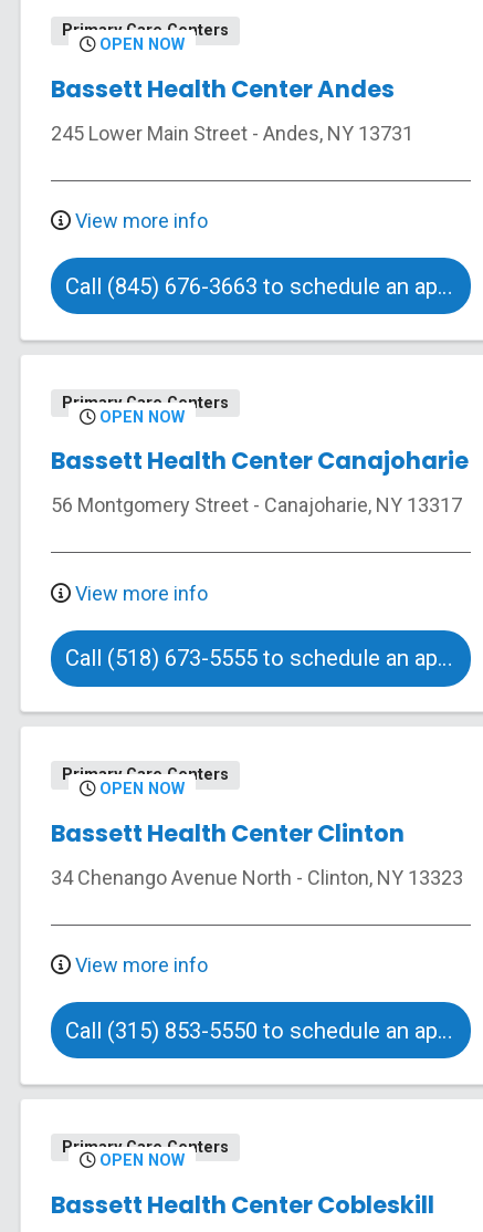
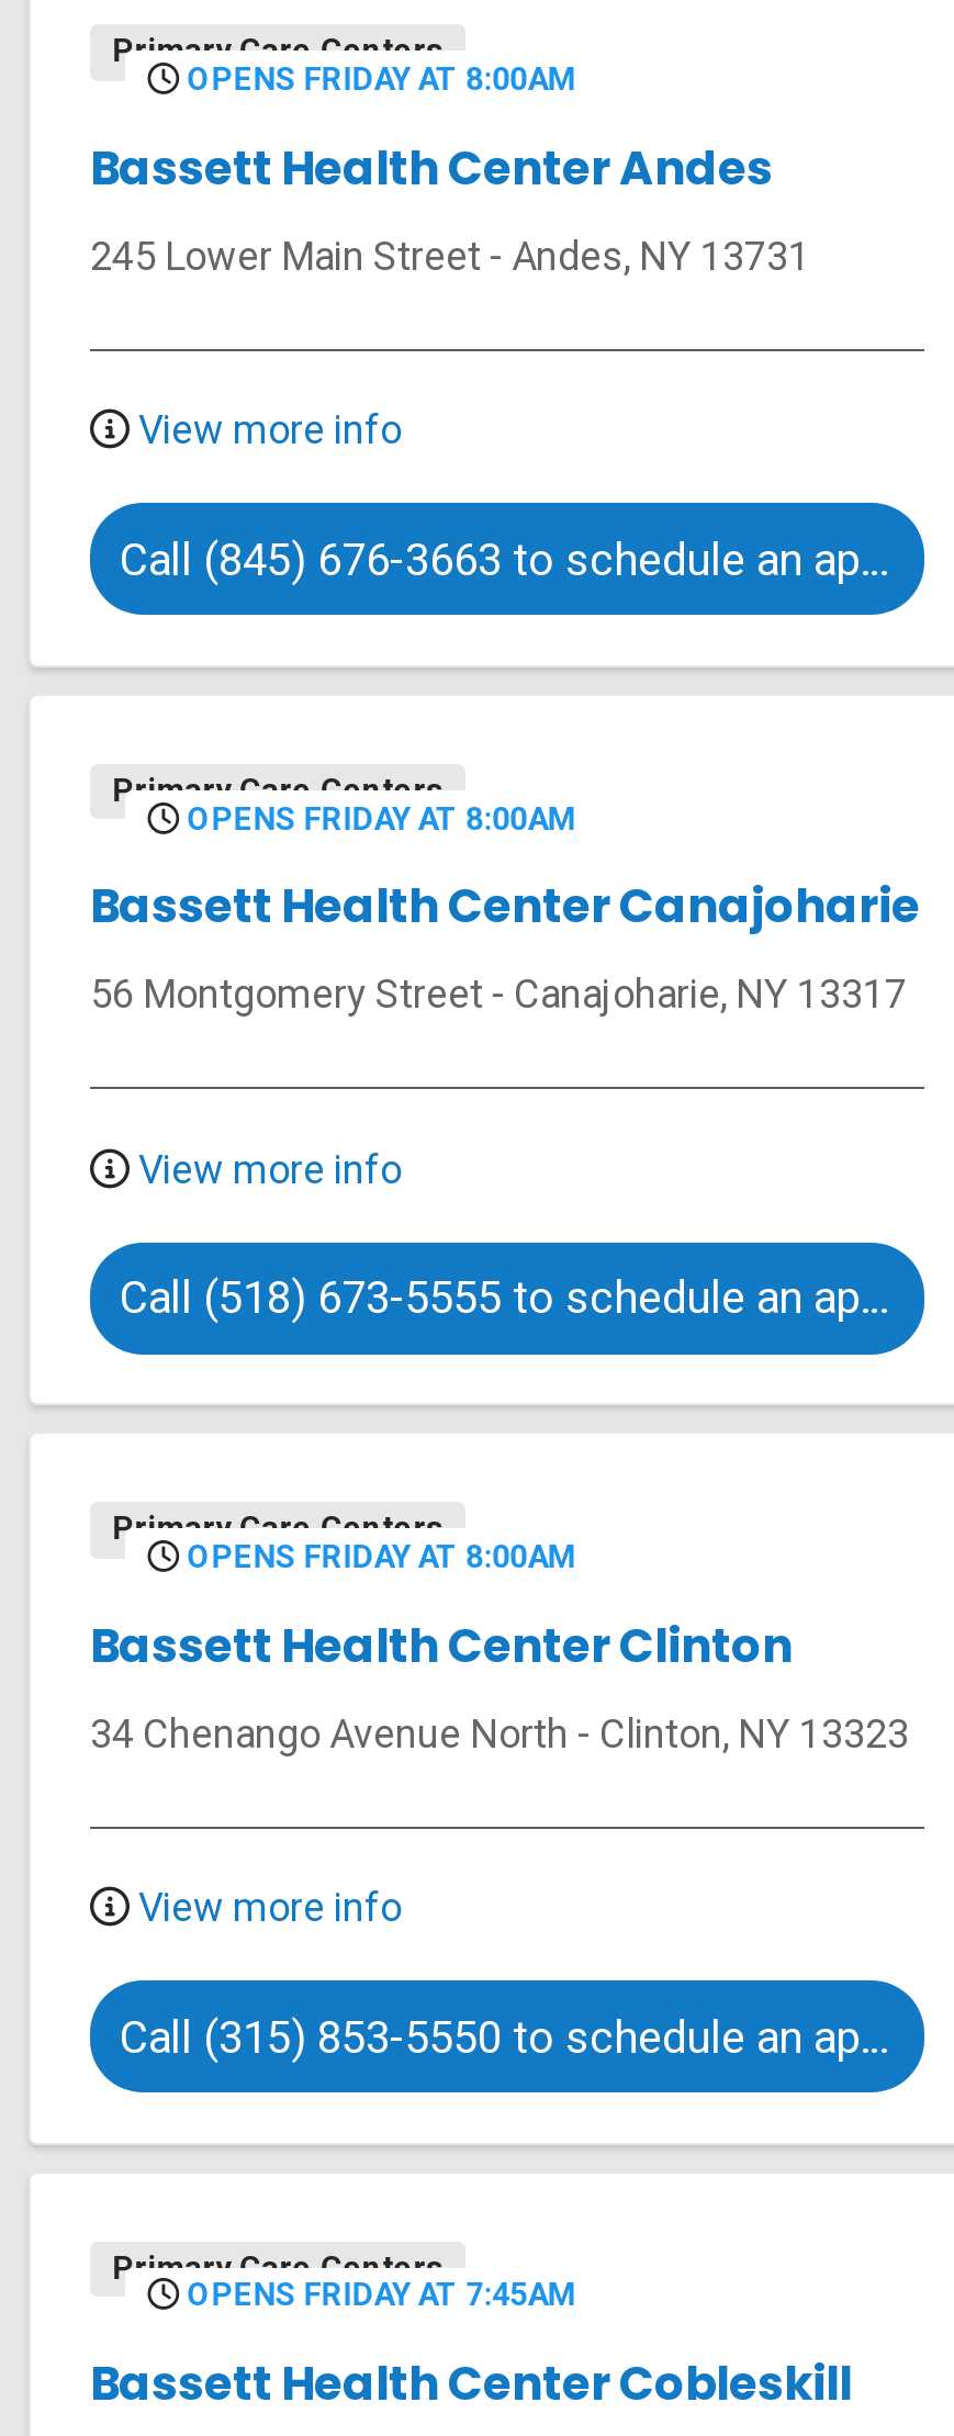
[95,35,185,54] OPEN NOW -> [179,61,576,99] OPENS FRIDAY AT 8:00AM
[95,408,185,426] OPEN NOW -> [179,800,576,838] OPENS FRIDAY AT 8:00AM
[95,780,185,798] OPEN NOW -> [179,1539,576,1576] OPENS FRIDAY AT 8:00AM
[95,1152,185,1171] OPEN NOW -> [179,2278,576,2315] OPENS FRIDAY AT 7:45AM

